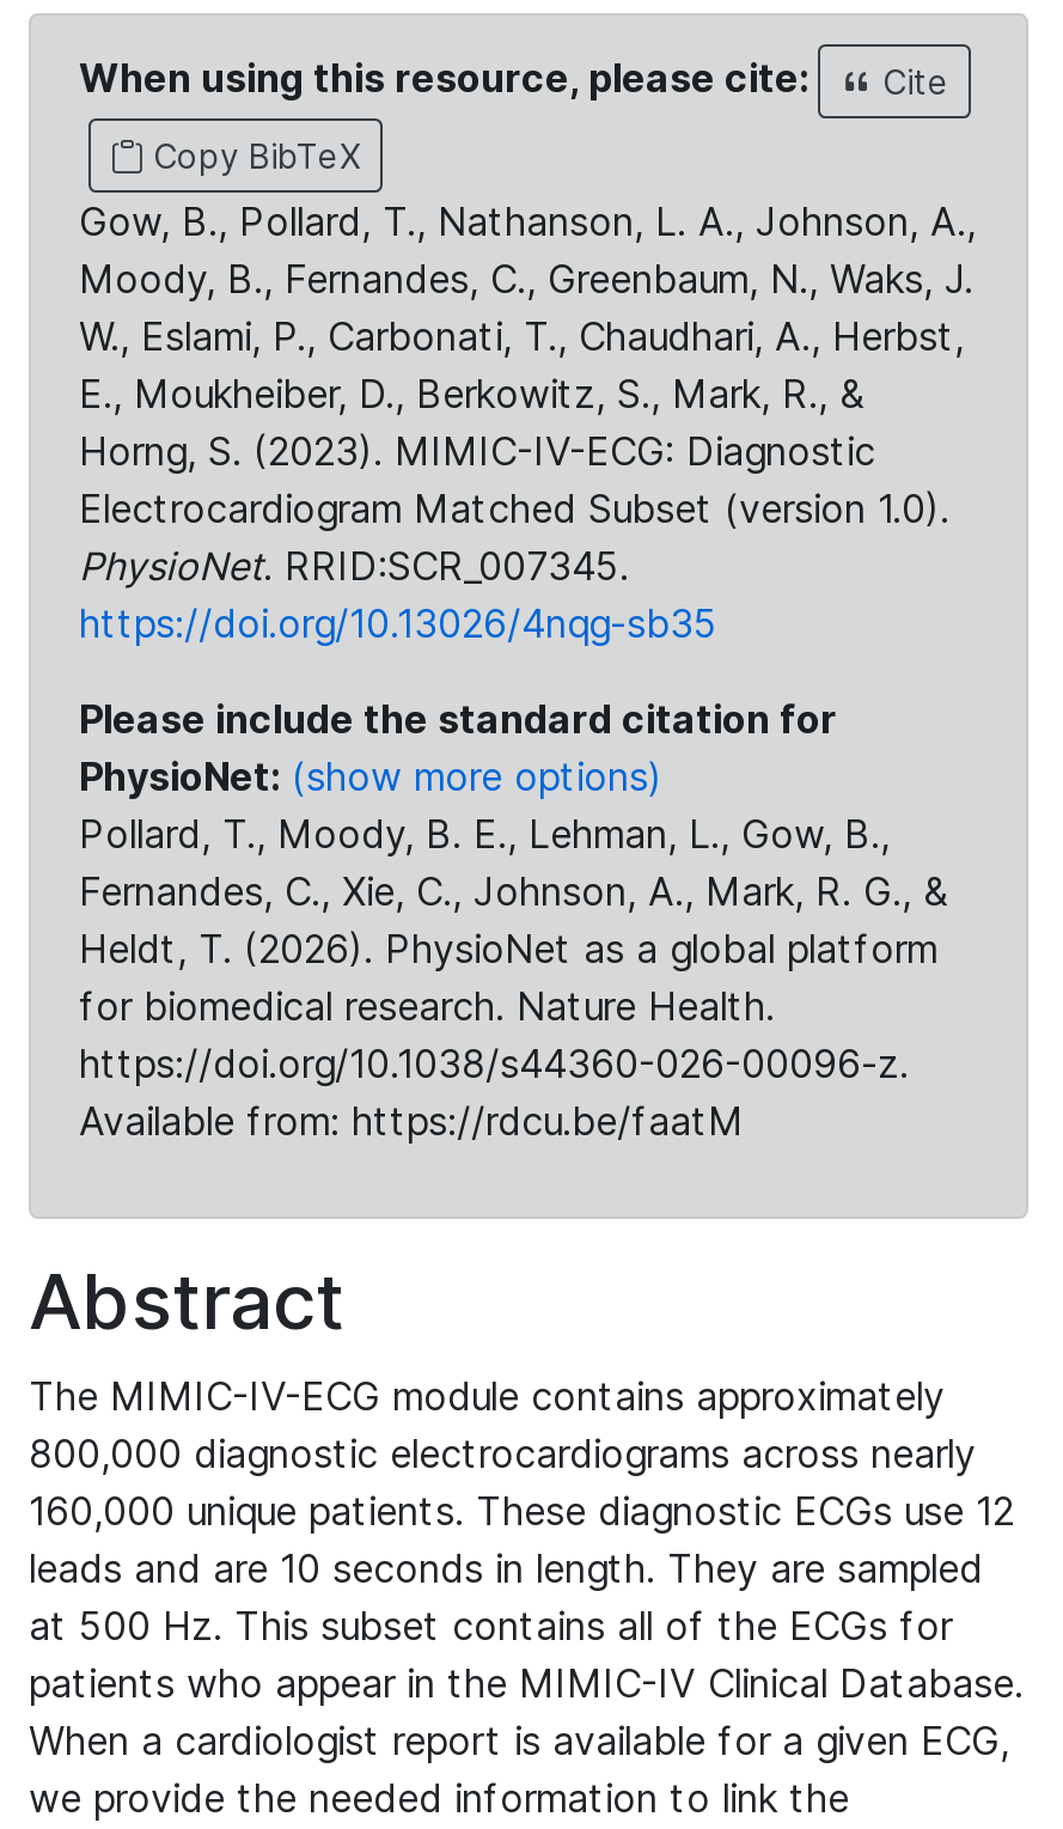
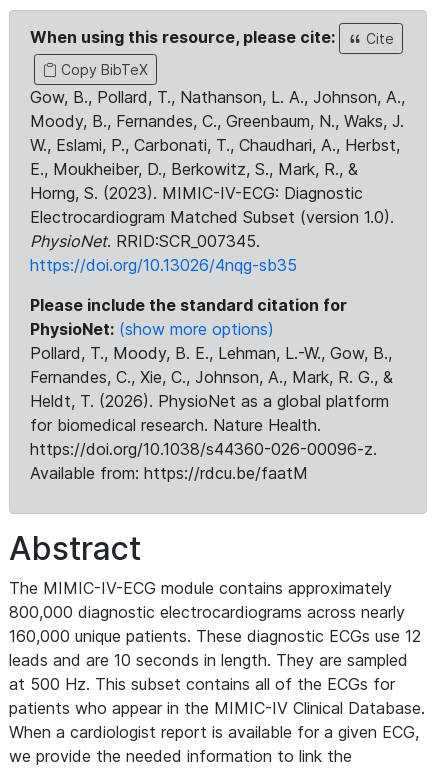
[79,810,890,858] Pollard, T., Moody, B. E., Lehman, L., Gow, B., -> [30,343,392,363] Pollard, T., Moody, B. E., Lehman, L.-W., Gow, B.,

